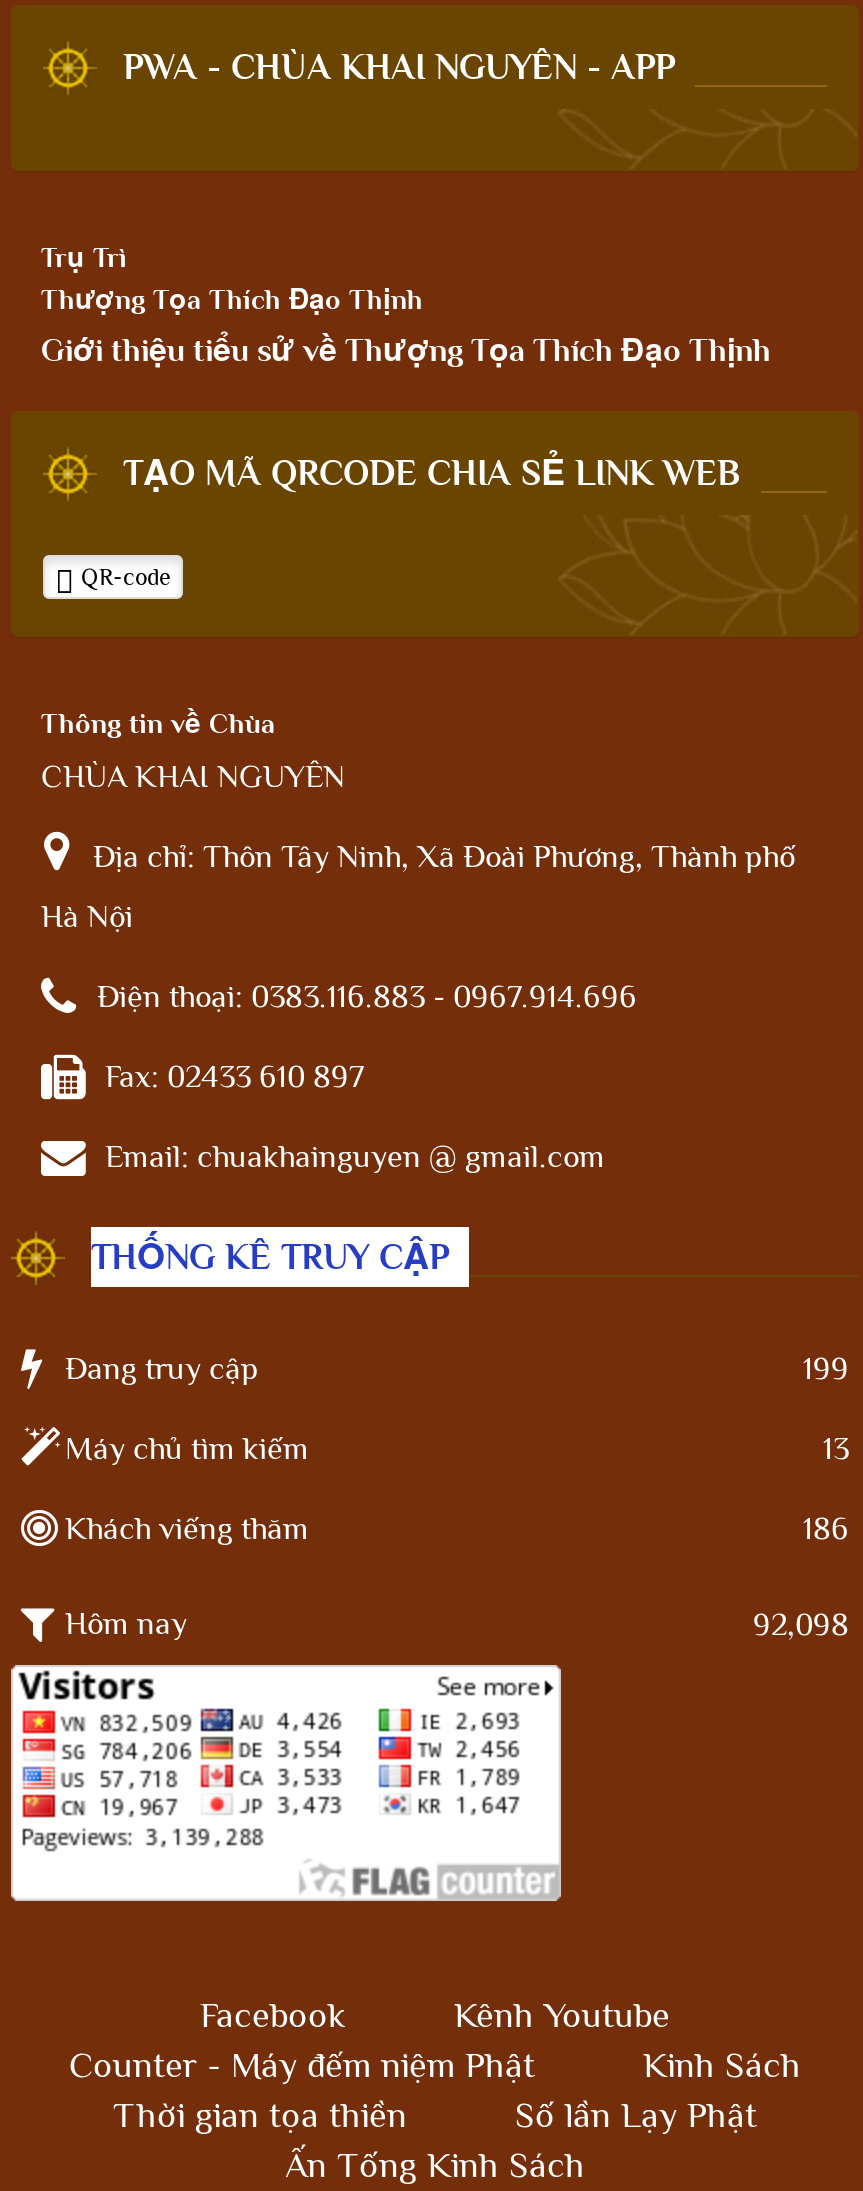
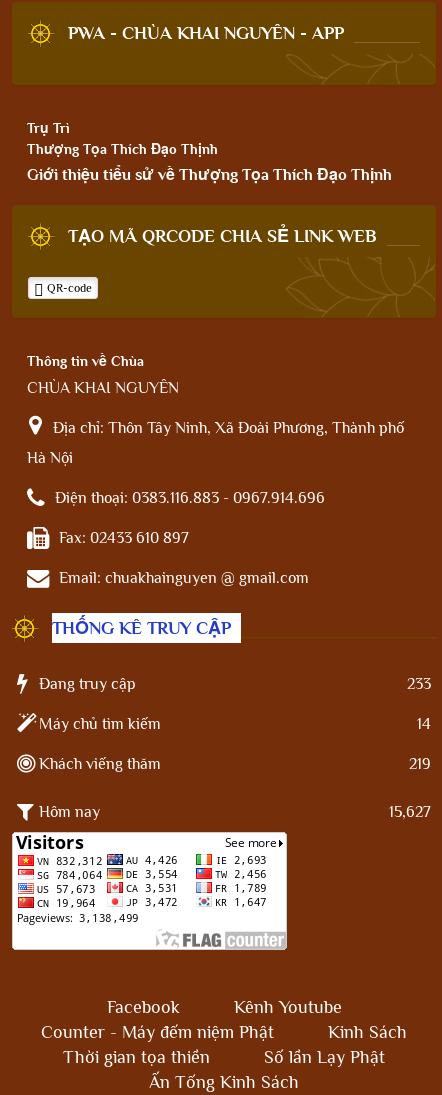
[803,1351,849,1387] 199 -> [407,675,431,693] 233
[823,1431,849,1467] 13 -> [417,715,431,733] 14
[803,1511,849,1547] 186 -> [409,755,431,773] 219
[753,1607,849,1643] 92,098 -> [389,803,431,821] 15,627

